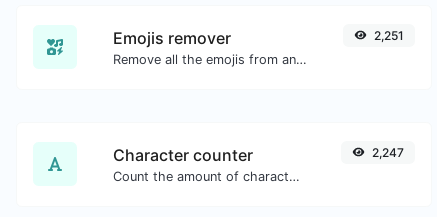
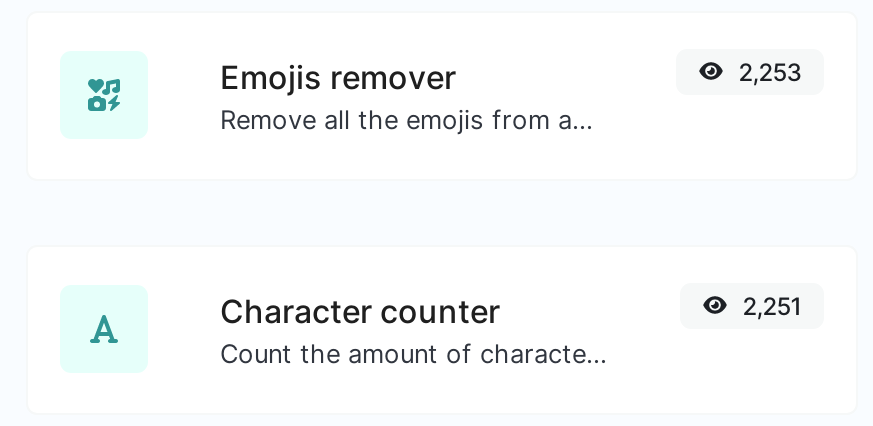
[371,28,404,43] 2,251 -> [732,56,802,86] 2,253
[369,145,404,160] 2,247 -> [736,290,802,320] 2,251

